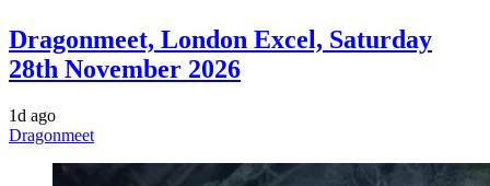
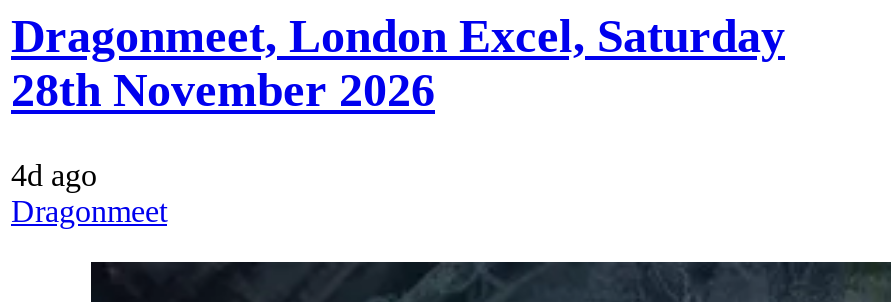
[9,106,56,125] 1d ago -> [11,157,97,191] 4d ago

